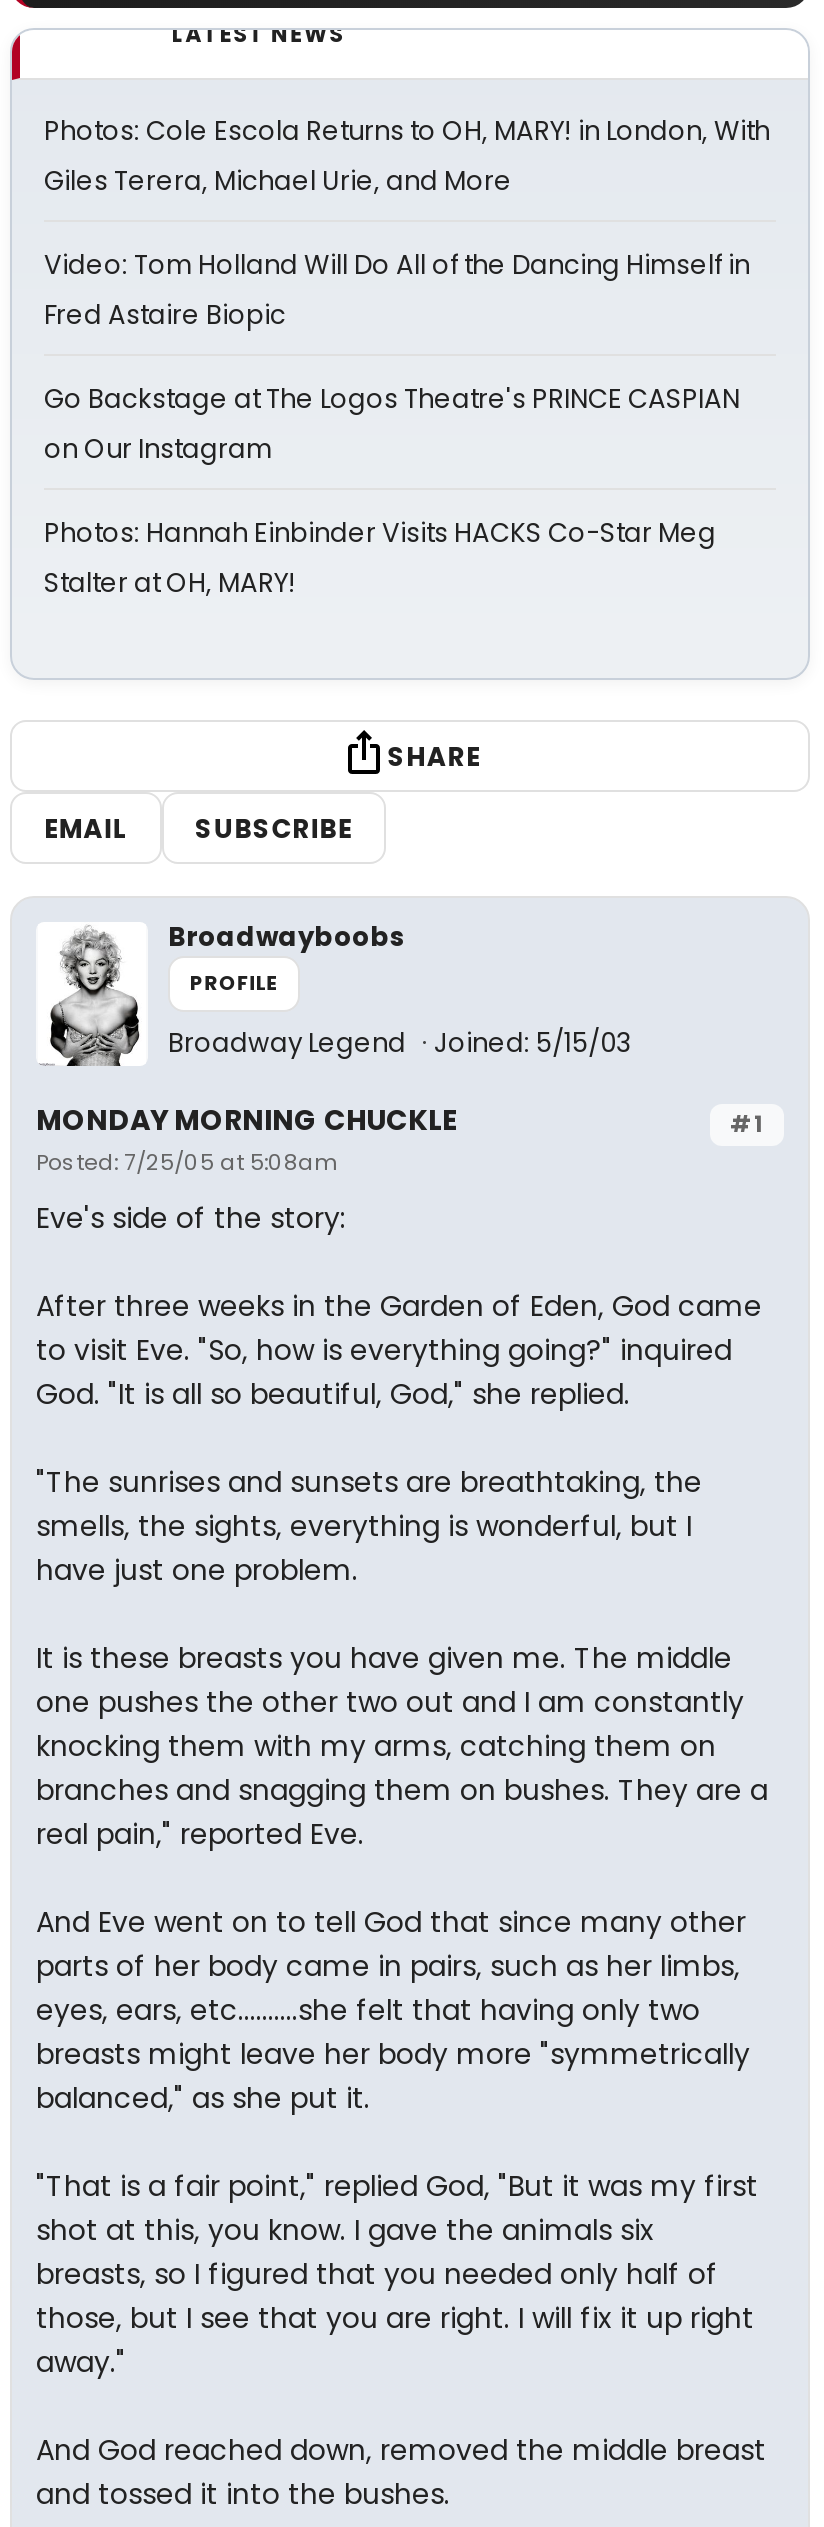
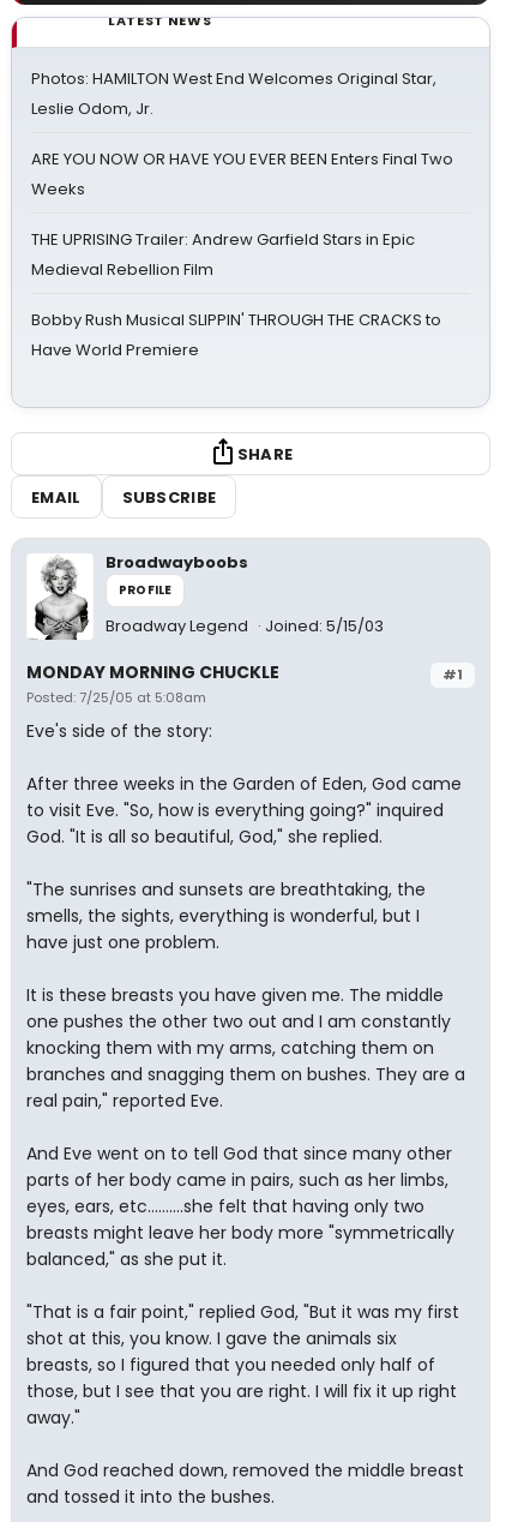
[44,112,770,200] Photos: Cole Escola Returns to OH, MARY! in London, With | Giles Terera, Michael Urie, and More -> [31,67,436,120] Photos: HAMILTON West End Welcomes Original Star, | Leslie Odom, Jr.
[44,246,750,334] Video: Tom Holland Will Do All of the Dancing Himself in | Fred Astaire Biopic -> [31,148,453,200] ARE YOU NOW OR HAVE YOU EVER BEEN Enters Final Two | Weeks
[44,380,740,468] Go Backstage at The Logos Theatre's PRINCE CASPIAN | on Our Instagram -> [31,228,415,281] THE UPRISING Trailer: Andrew Garfield Stars in Epic | Medieval Rebellion Film
[44,514,716,602] Photos: Hannah Einbinder Visits HACKS Co-Star Meg | Stalter at OH, MARY! -> [31,308,441,361] Bobby Rush Musical SLIPPIN' THROUGH THE CRACKS to | Have World Premiere

